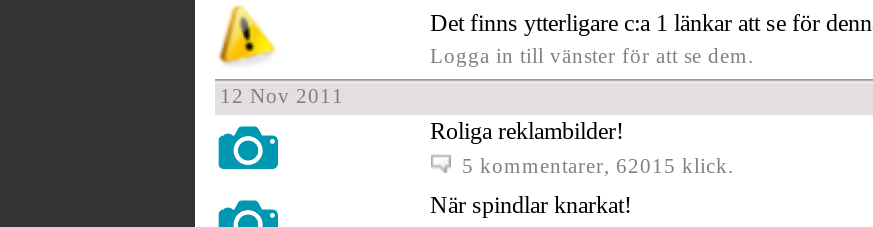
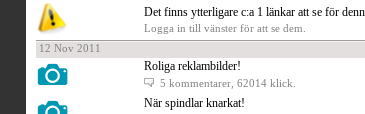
[462,155,734,177] 5 kommentarer, 62015 klick. -> [159,78,295,89] 5 kommentarer, 62014 klick.

